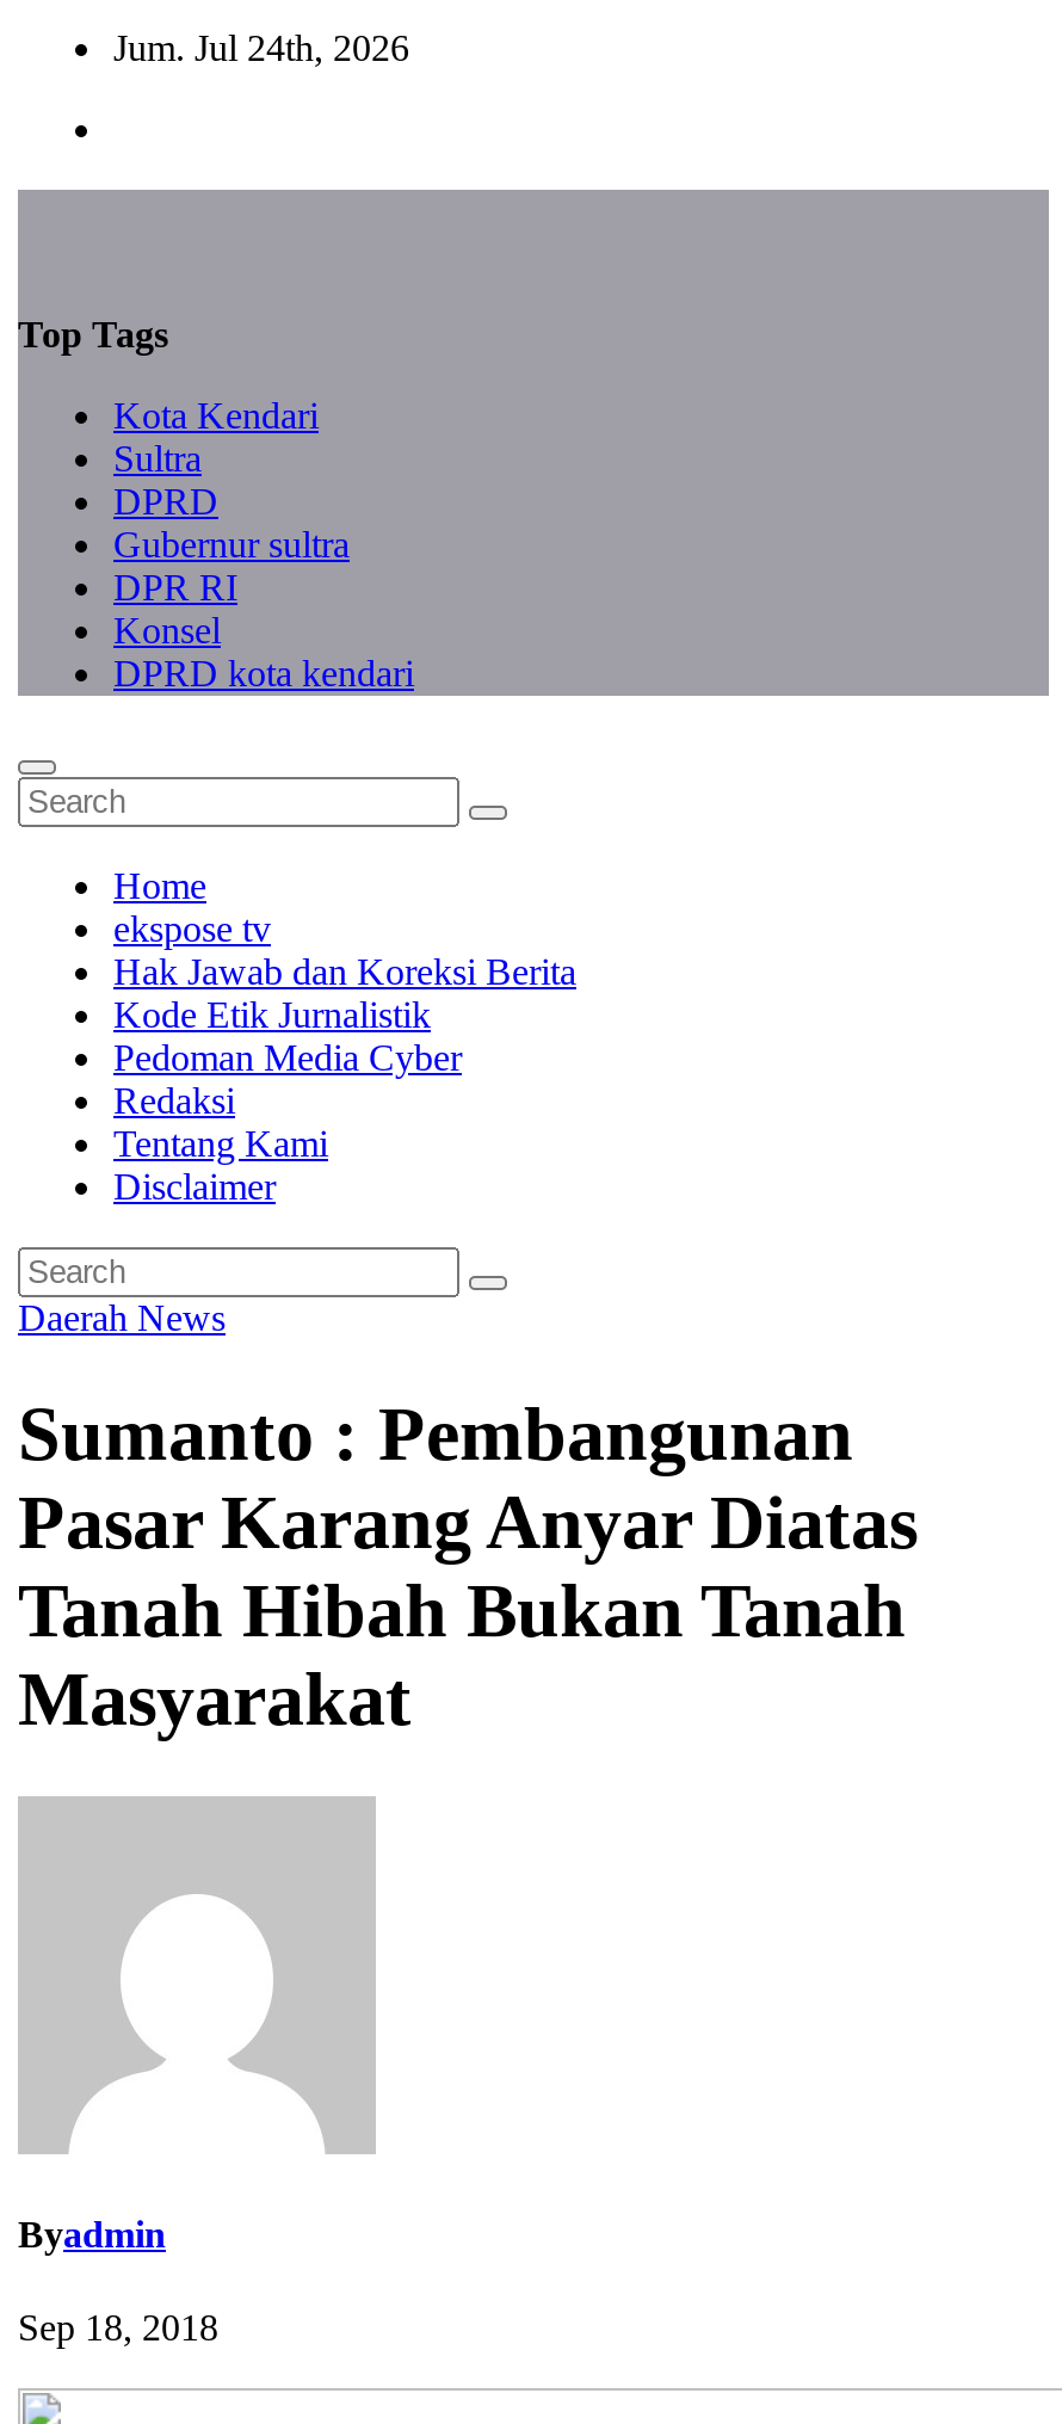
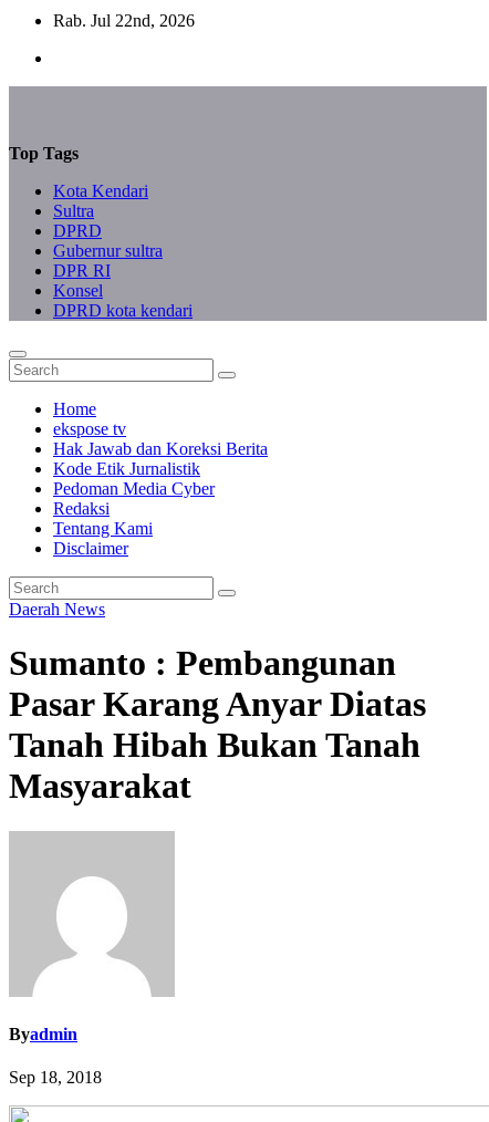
[113,27,409,68] Jum. Jul 24th, 2026 -> [53,11,195,30] Rab. Jul 22nd, 2026

